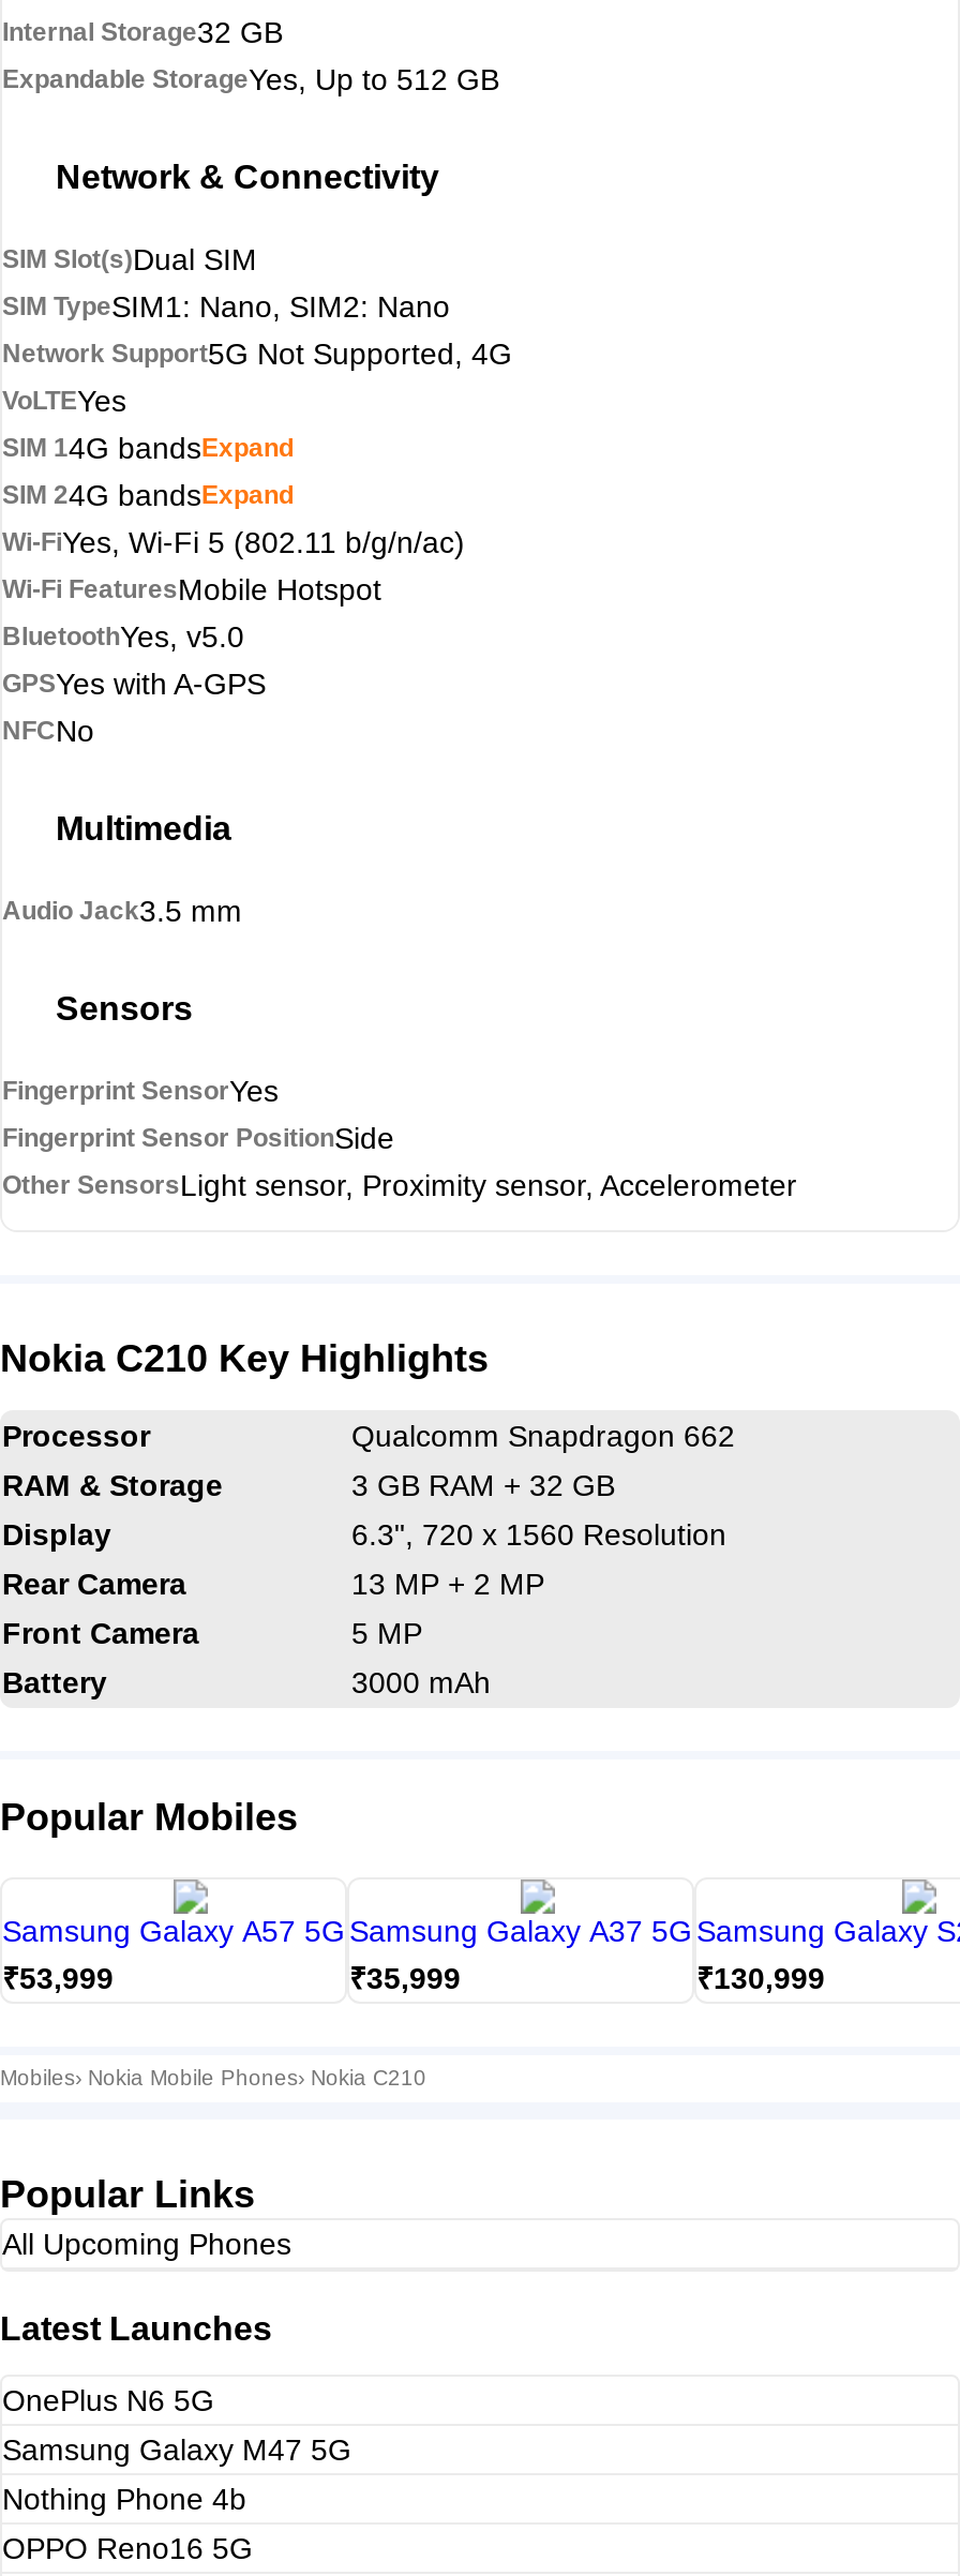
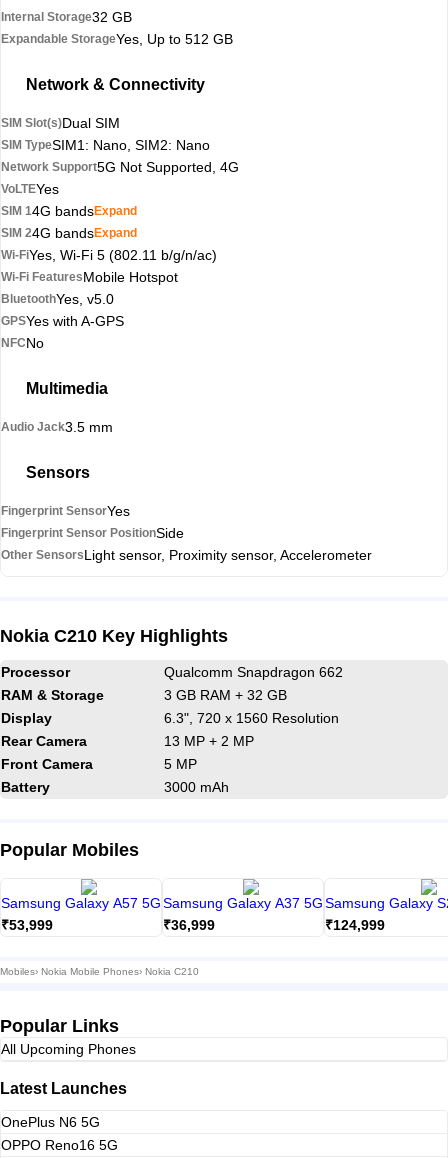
[349,1961,461,1995] ₹35,999 -> [163,917,215,933] ₹36,999
[696,1961,825,1995] ₹130,999 -> [325,917,385,933] ₹124,999
[2,2432,351,2516] Samsung Galaxy M47 5G | Nothing Phone 4b -> none

